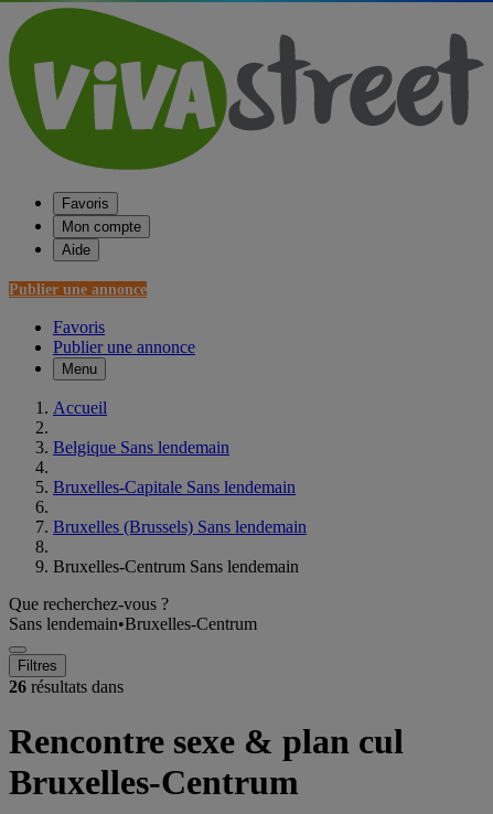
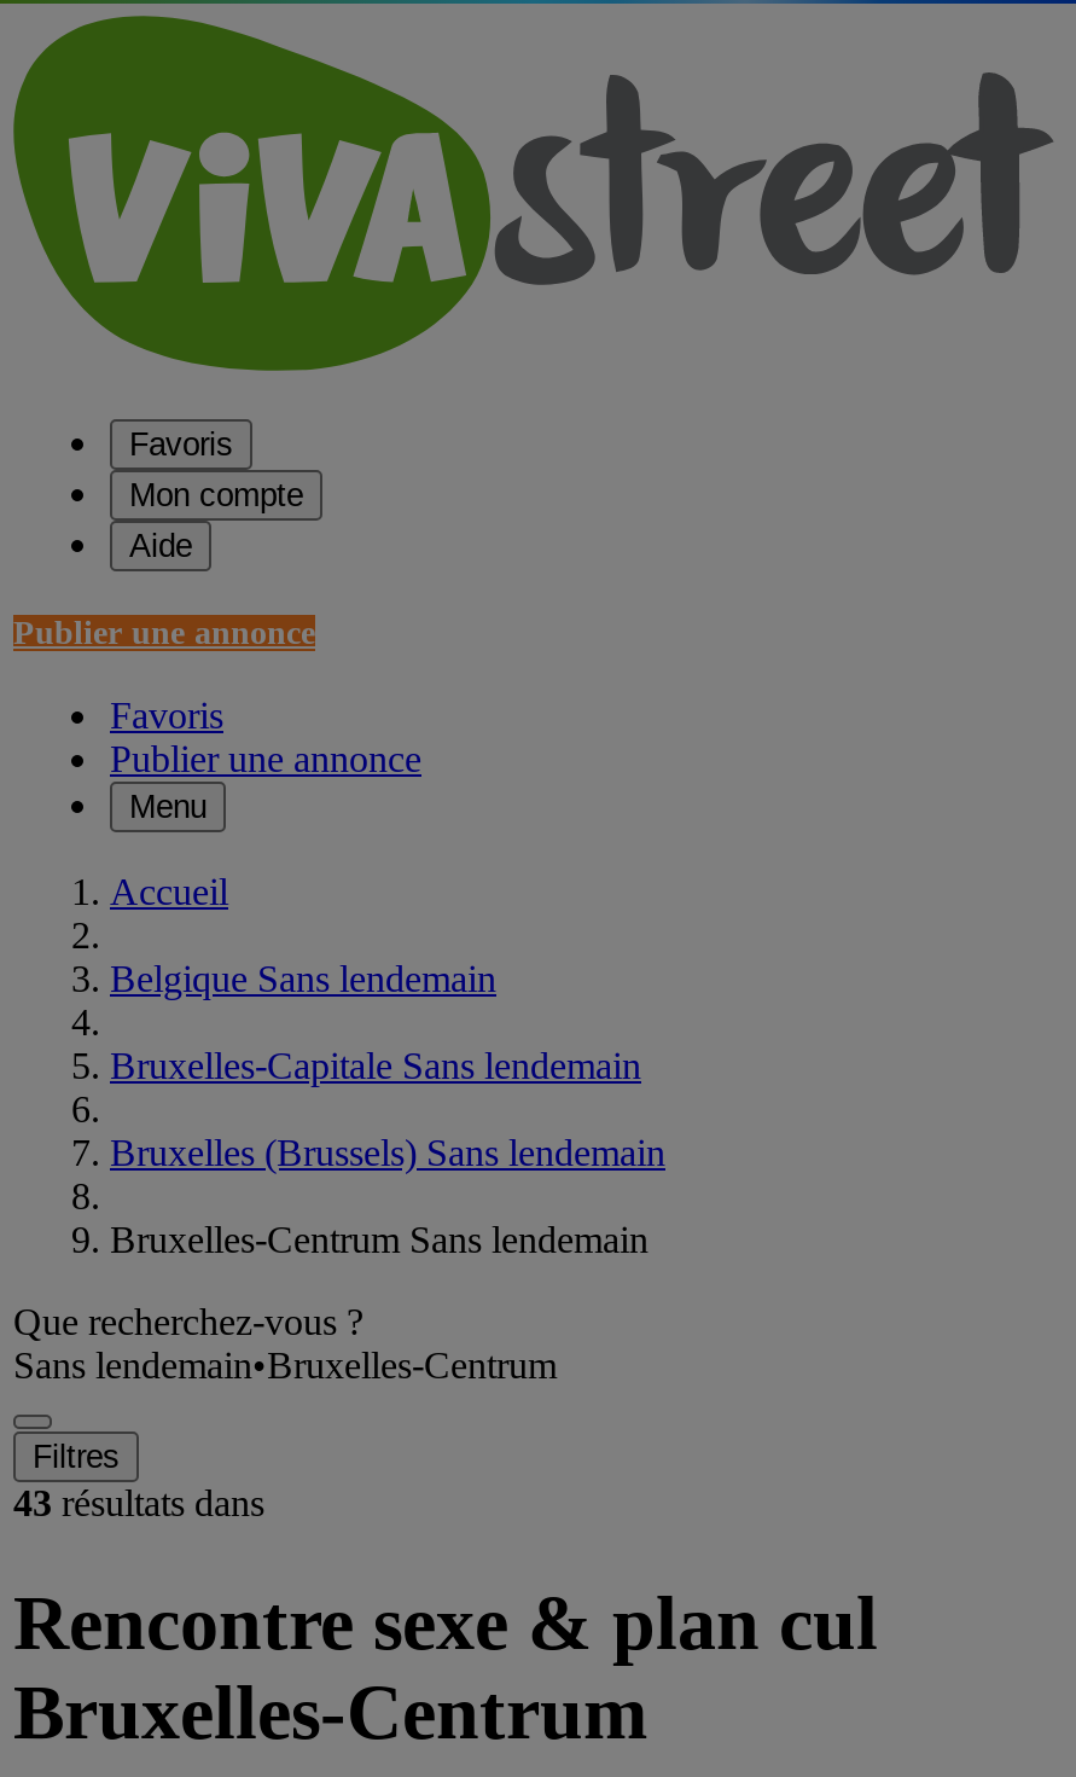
[9,678,124,696] 26résultats dans -> [13,1483,264,1524] 43résultats dans

